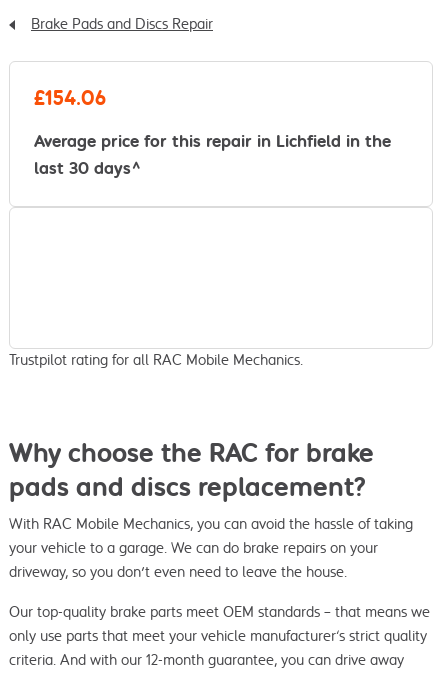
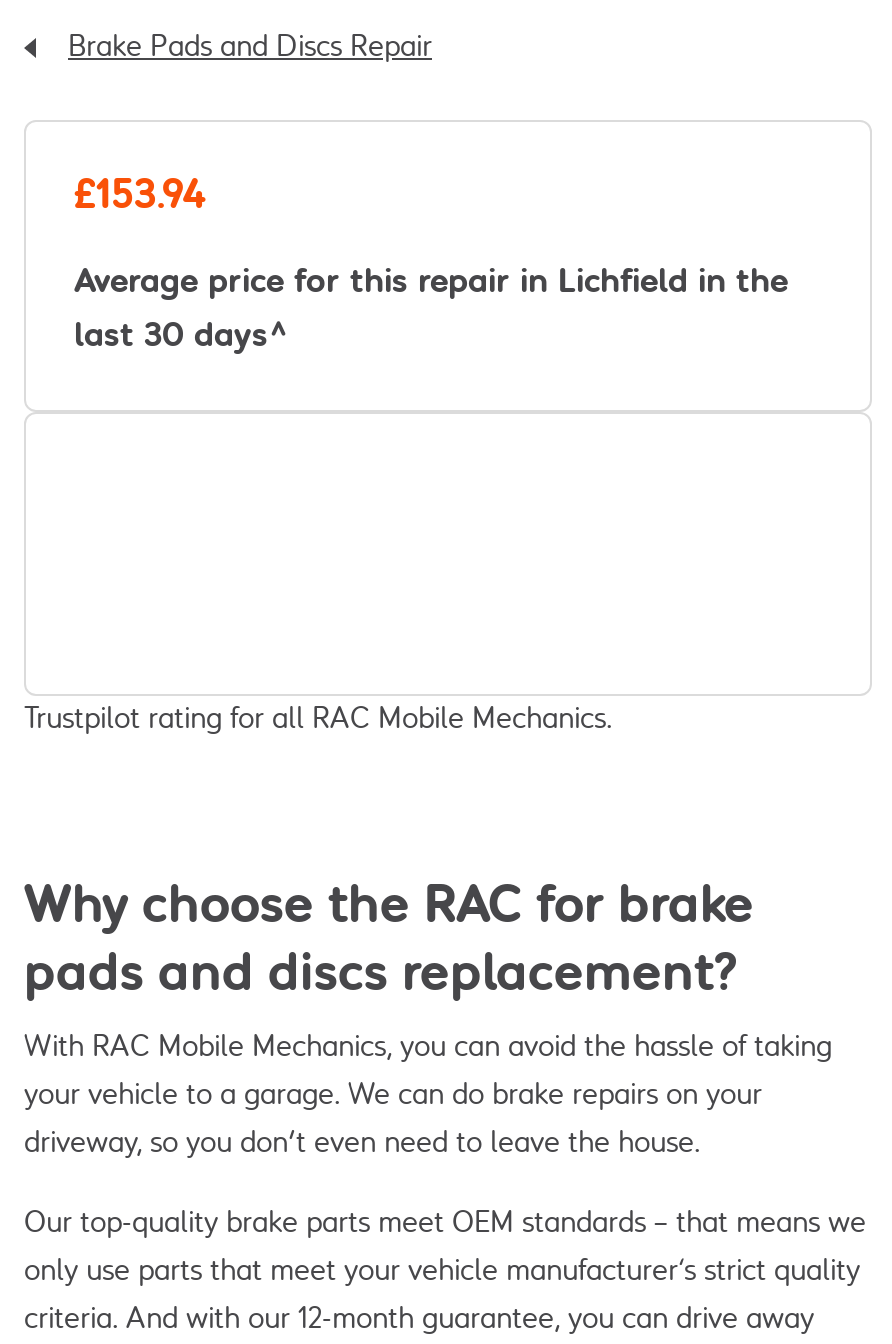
[34,87,106,110] £154.06 -> [74,172,206,218] £153.94

